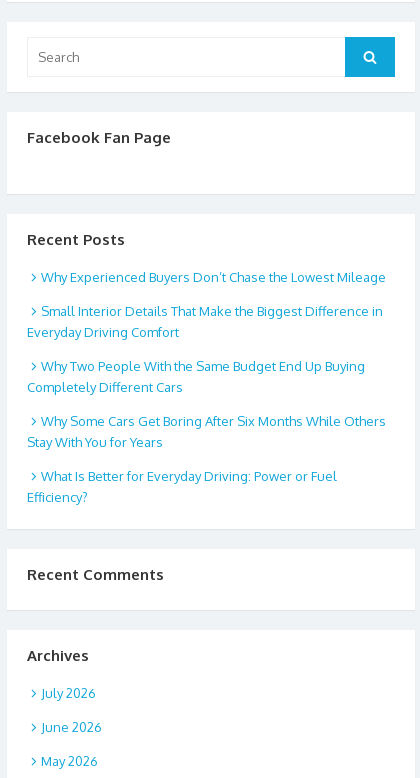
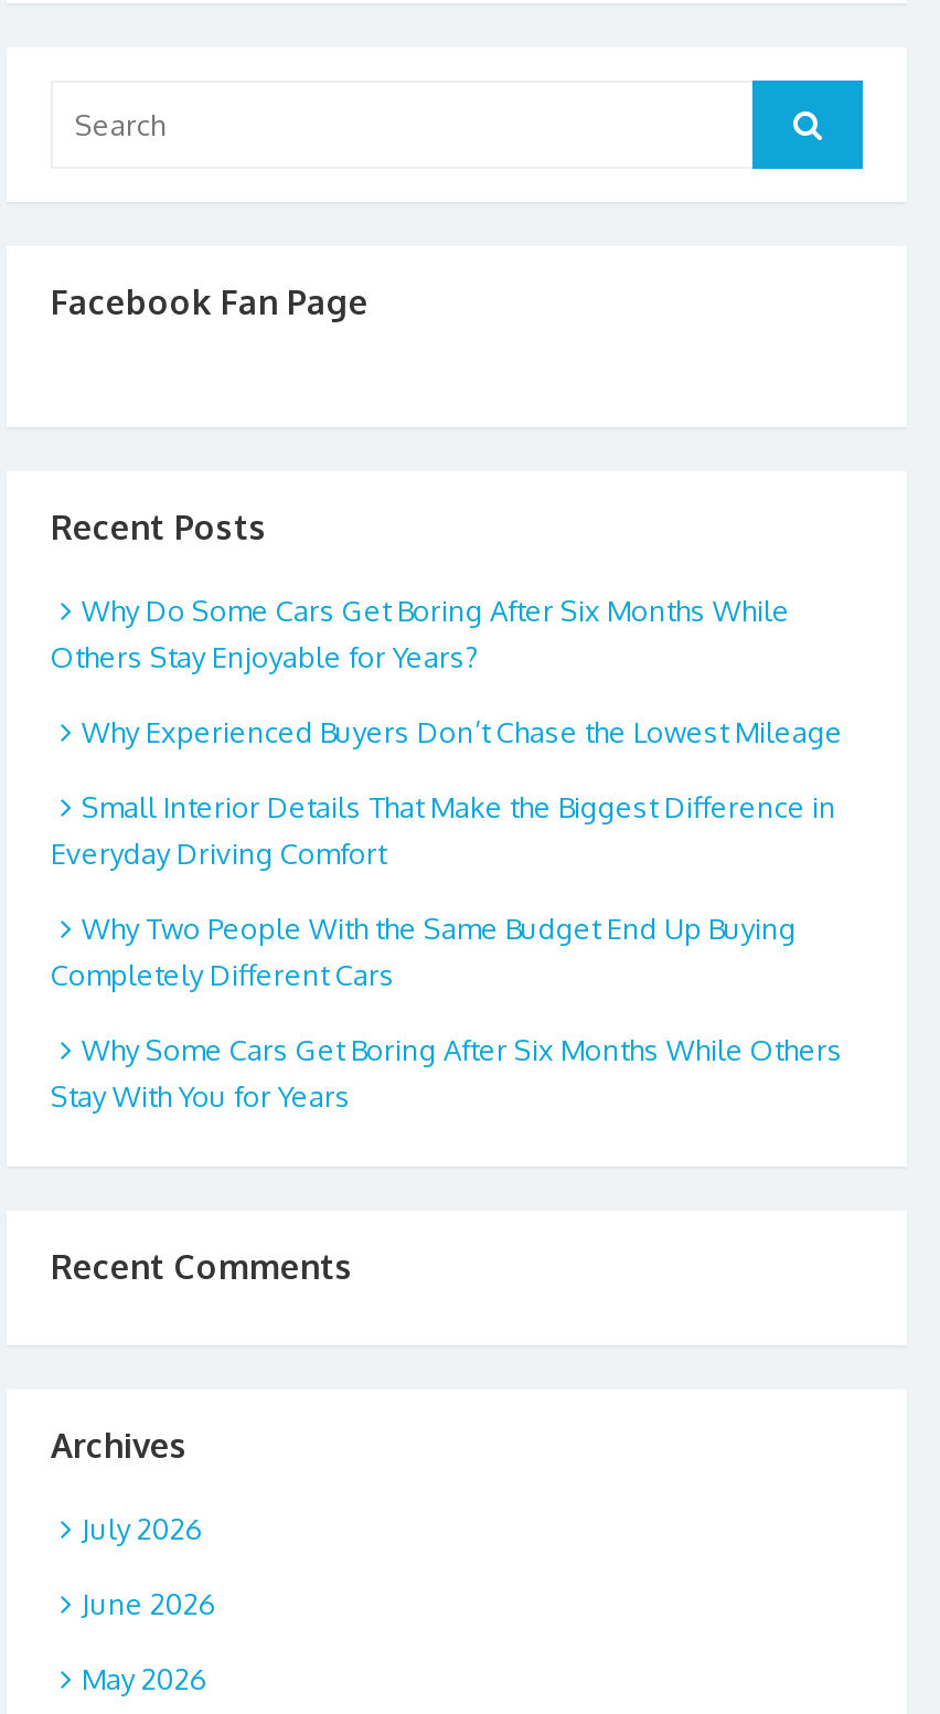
none -> [51,592,790,673] Why Do Some Cars Get Boring After Six Months While | Others Stay Enjoyable for Years?
moved [27,268,386,449] -> [51,713,843,1112]: Why Experienced Buyers Don’t Chase the Lowest Mileage | Small Interior Details That Make the Biggest Difference in | Everyday Driving Comfort | Why Two People With the Same Budget End Up Buying | Completely Different Cars | Why Some Cars Get Boring After Six Months While Others | Stay With You for Years
[27,467,337,504] What Is Better for Everyday Driving: Power or Fuel | Efficiency? -> none

